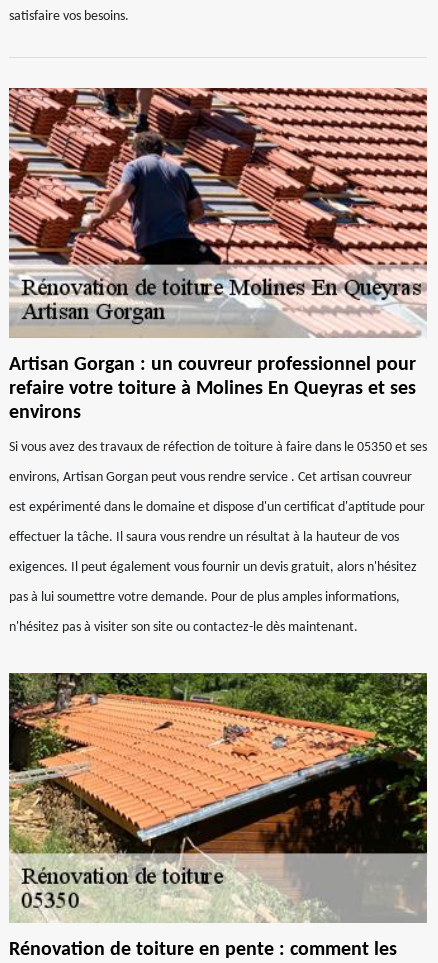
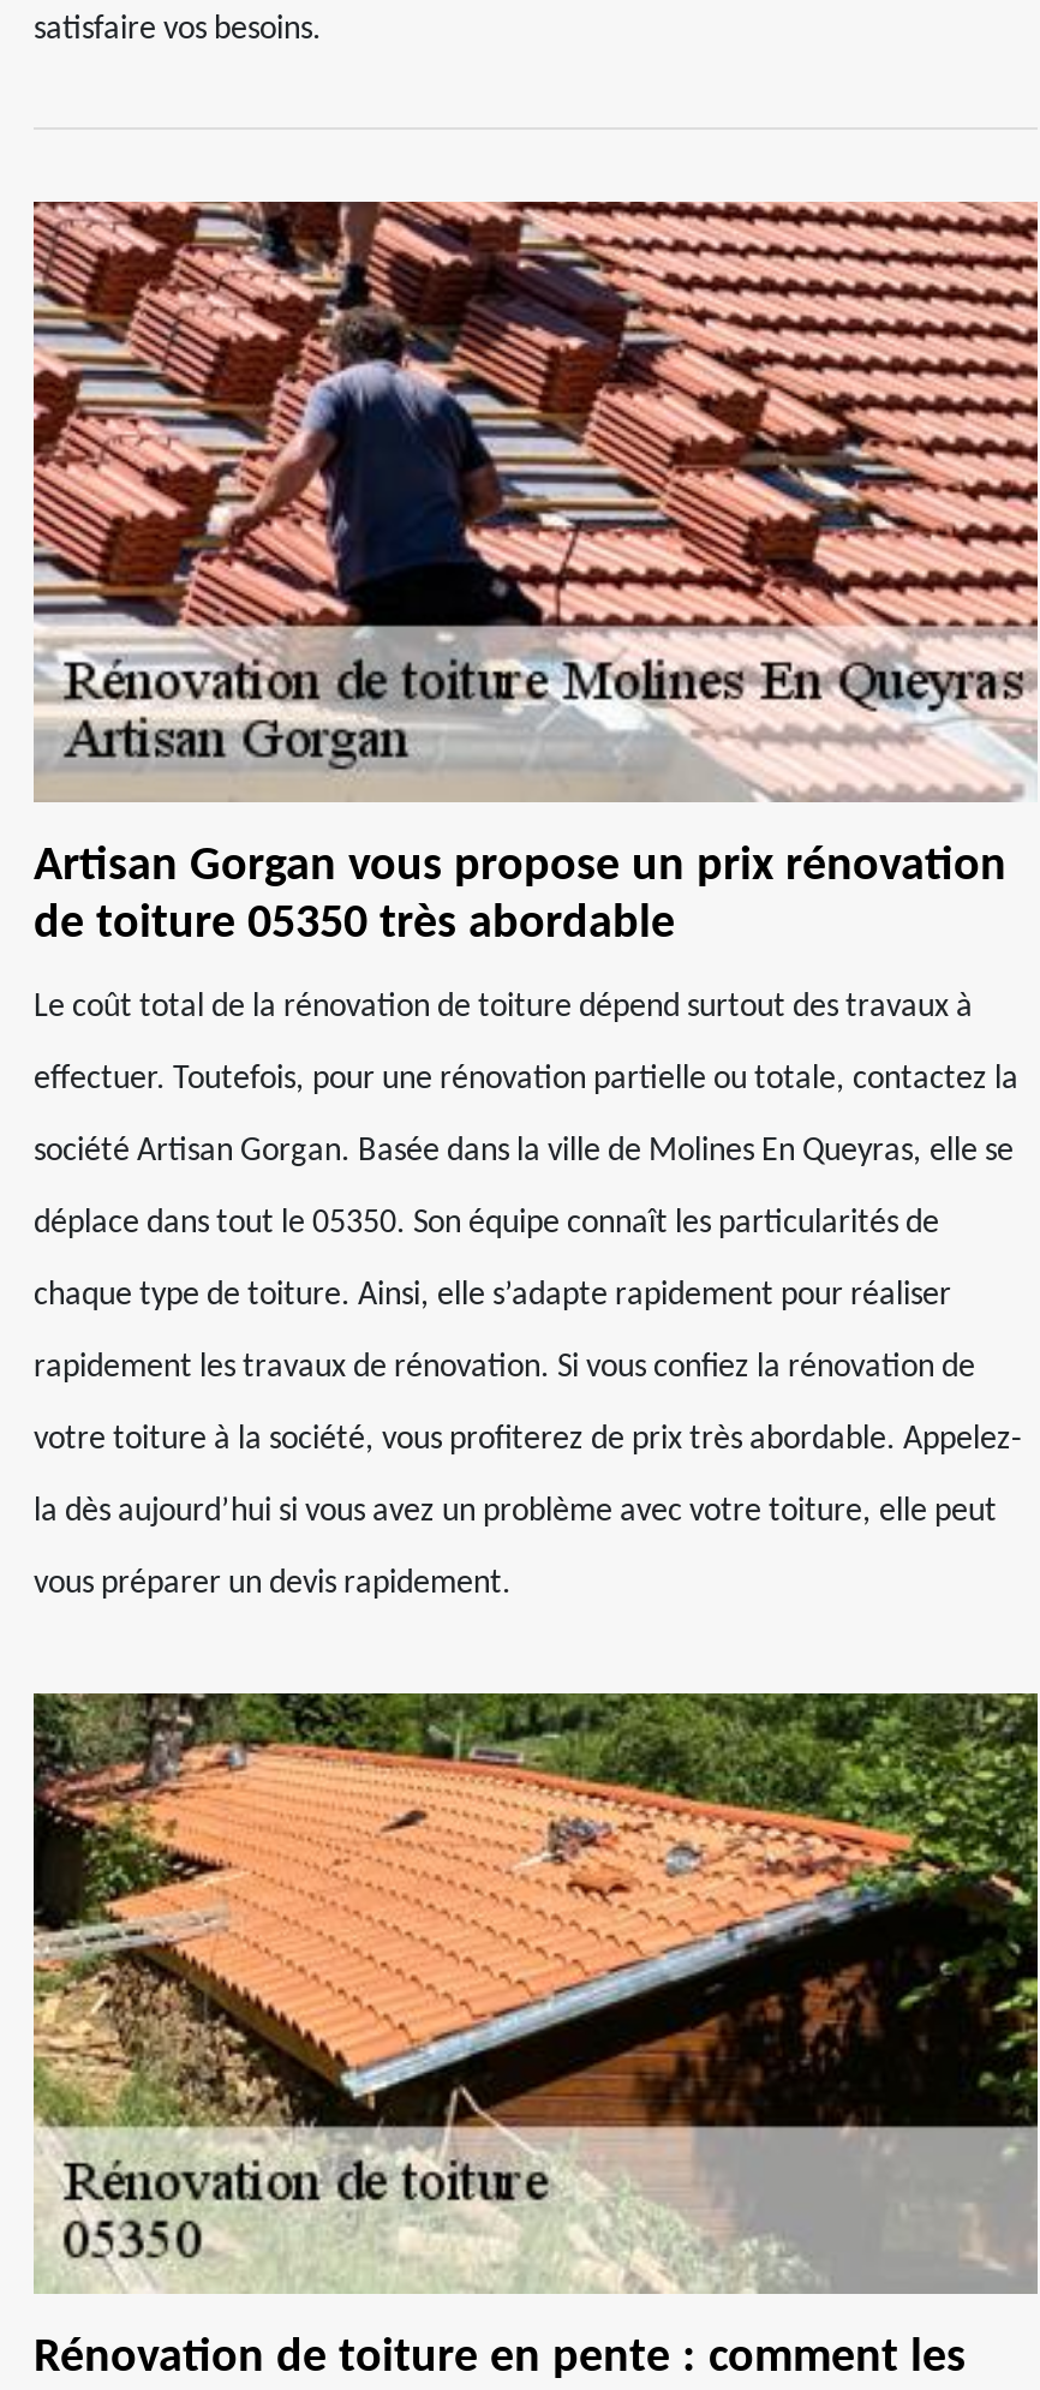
[9,355,427,635] Artisan Gorgan : un couvreur professionnel pour | refaire votre toiture à Molines En Queyras et ses | environs | Si vous avez des travaux de réfection de toiture à faire dans le 05350 et ses | environs, Artisan Gorgan peut vous rendre service . Cet artisan couvreur | est expérimenté dans le domaine et dispose d'un certificat d'aptitude pour | effectuer la tâche. Il saura vous rendre un résultat à la hauteur de vos | exigences. Il peut également vous fournir un devis gratuit, alors n'hésitez | pas à lui soumettre votre demande. Pour de plus amples informations, | n'hésitez pas à visiter son site ou contactez-le dès maintenant. -> [34,843,1021,1602] Artisan Gorgan vous propose un prix rénovation | de toiture 05350 très abordable | Le coût total de la rénovation de toiture dépend surtout des travaux à | effectuer. Toutefois, pour une rénovation partielle ou totale, contactez la | société Artisan Gorgan. Basée dans la ville de Molines En Queyras, elle se | déplace dans tout le 05350. Son équipe connaît les particularités de | chaque type de toiture. Ainsi, elle s’adapte rapidement pour réaliser | rapidement les travaux de rénovation. Si vous confiez la rénovation de | votre toiture à la société, vous profiterez de prix très abordable. Appelez- | la dès aujourd’hui si vous avez un problème avec votre toiture, elle peut | vous préparer un devis rapidement.

